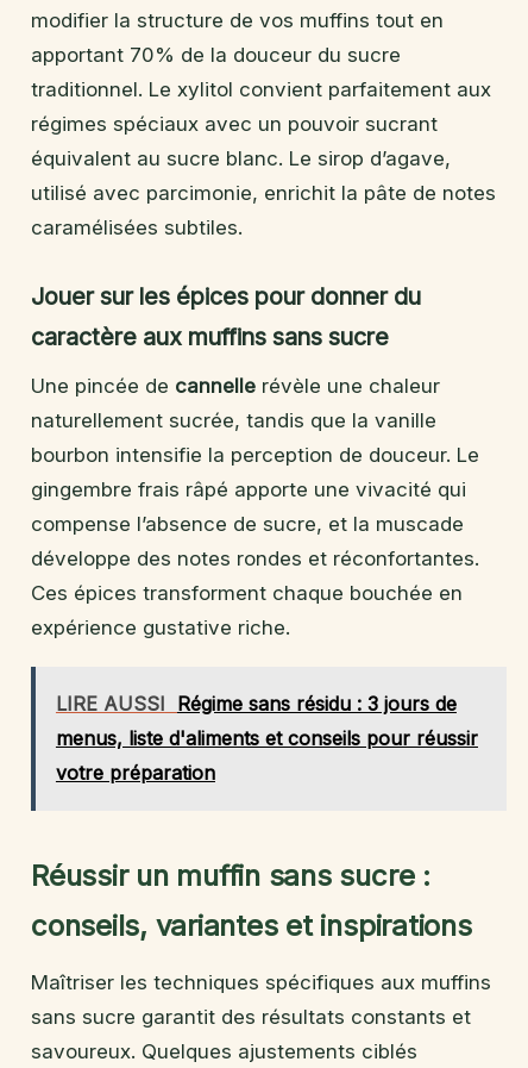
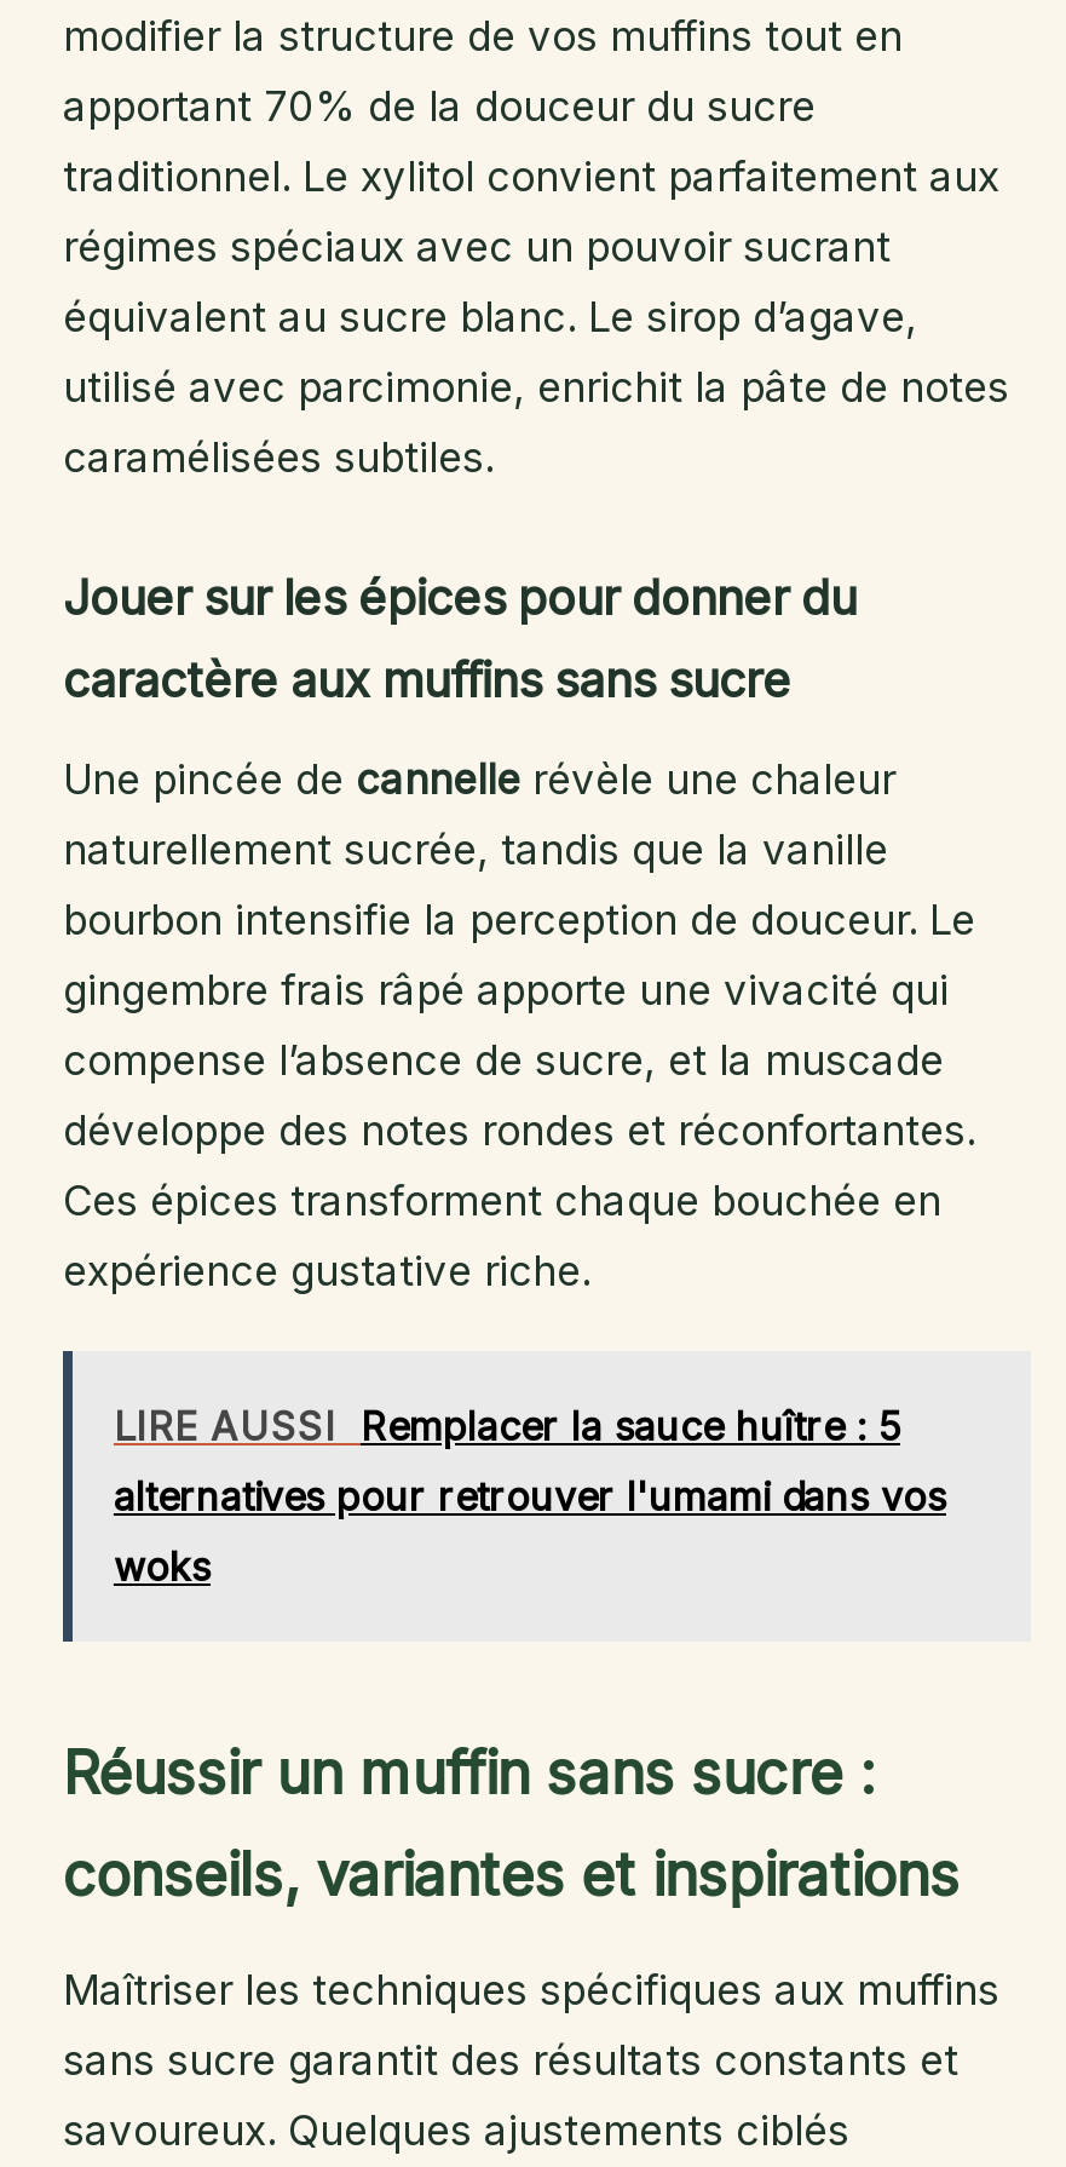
[56,692,478,784] LIRE AUSSI Régime sans résidu : 3 jours de | menus, liste d'aliments et conseils pour réussir | votre préparation -> [114,1401,946,1590] LIRE AUSSI Remplacer la sauce huître : 5 | alternatives pour retrouver l'umami dans vos | woks

